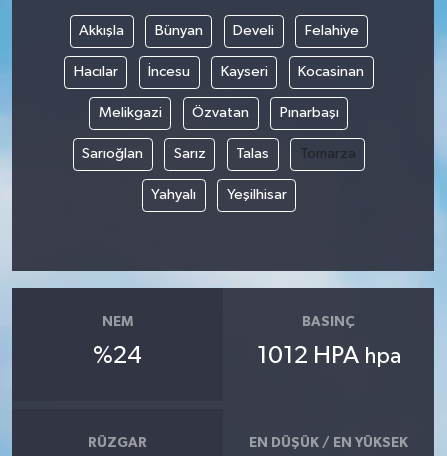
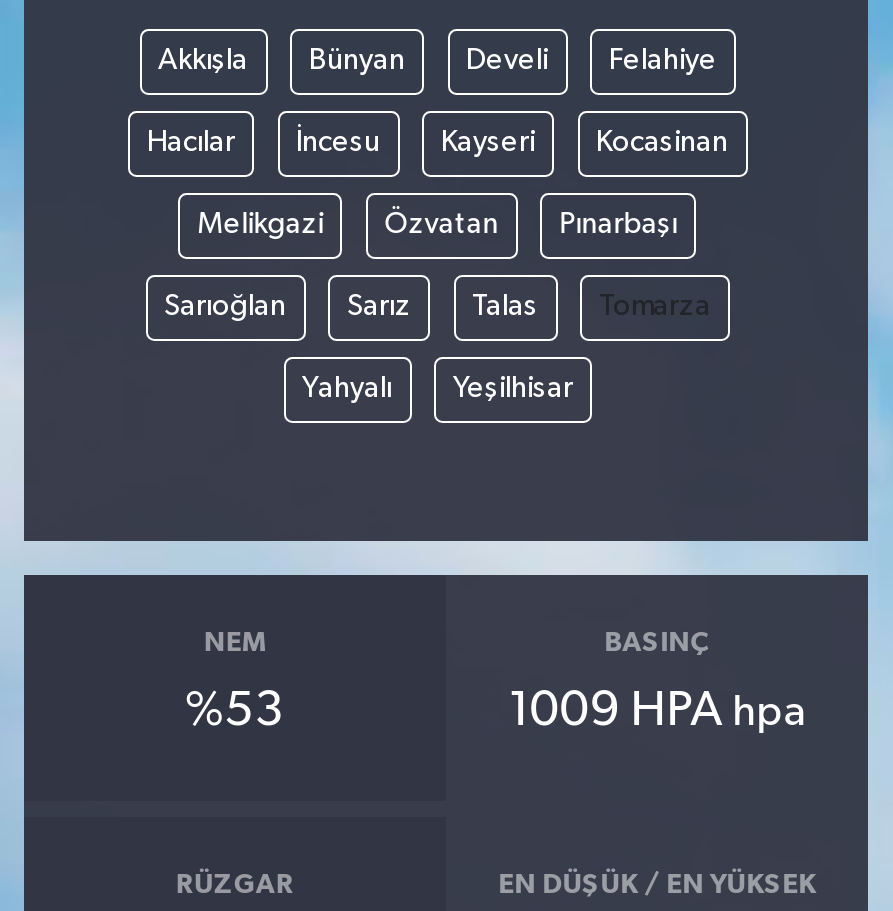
[93,344,142,368] %24 -> [185,687,285,735] %53
[257,344,401,368] 1012 HPA hpa -> [508,687,806,735] 1009 HPA hpa

